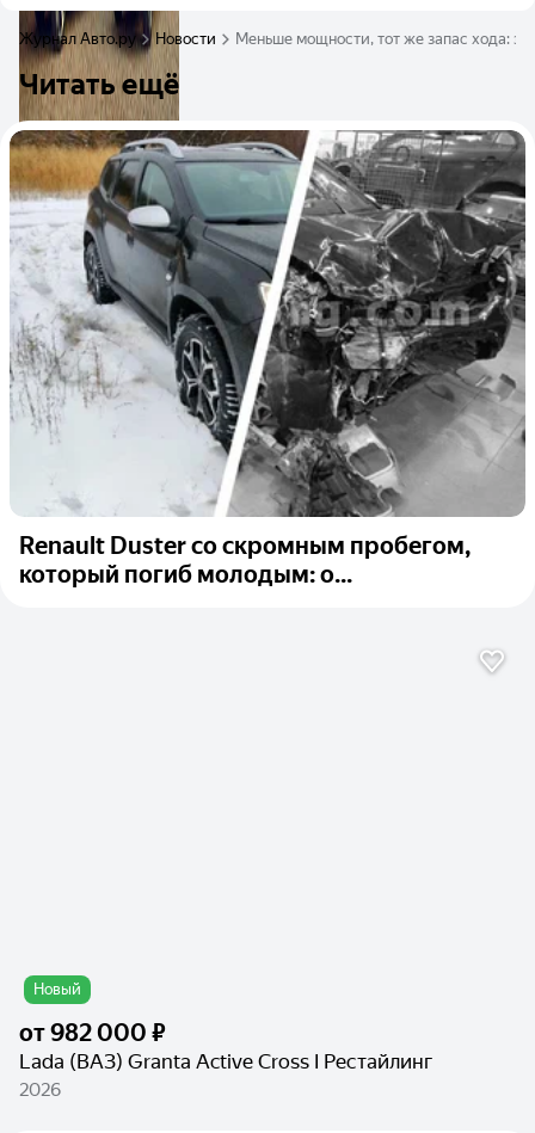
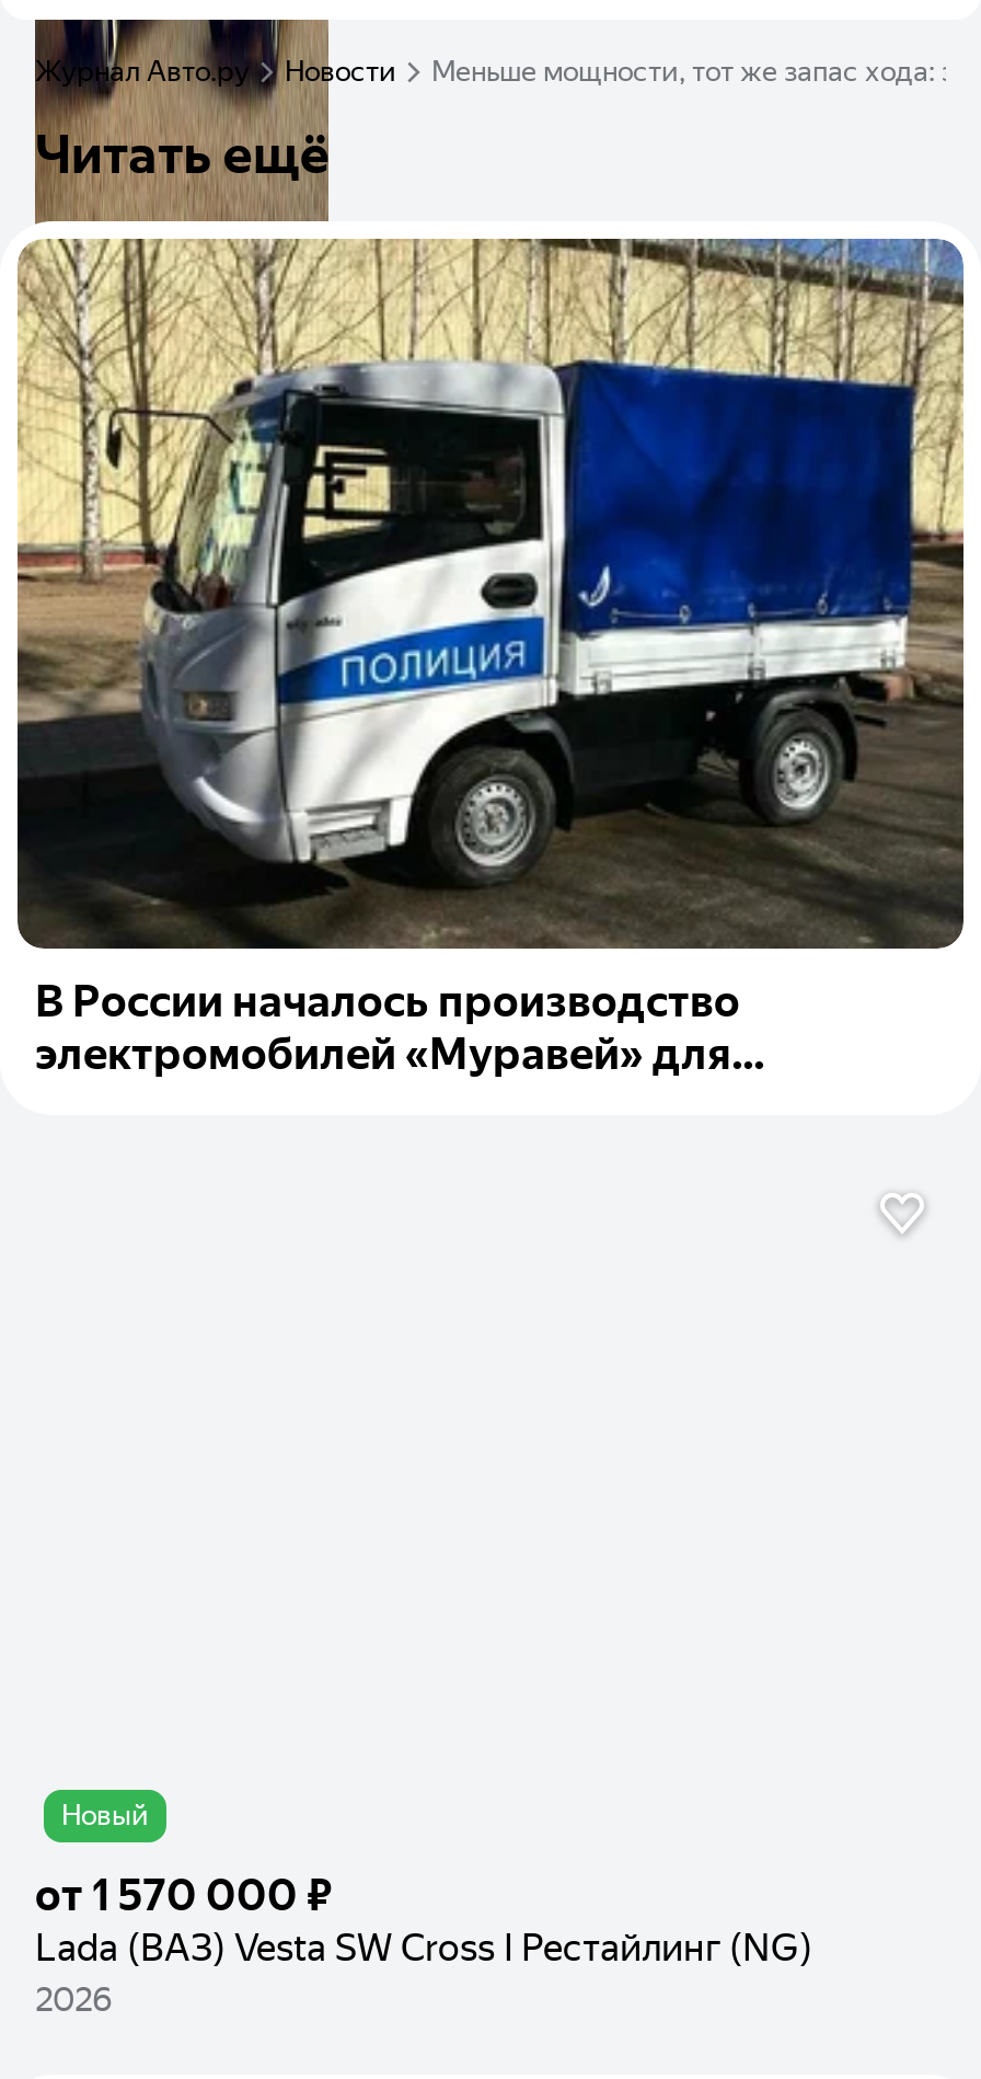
[10,129,527,589] [image] | Renault Duster со скромным пробегом, | который погиб молодым: о... -> [15,237,966,1080] [image] | В России началось производство | электромобилей «Муравей» для...
[19,1018,432,1073] от 982 000 ₽ | Lada (ВАЗ) Granta Active Cross I Рестайлинг -> [35,1869,812,1969] от 1 570 000 ₽ | Lada (ВАЗ) Vesta SW Cross I Рестайлинг (NG)

